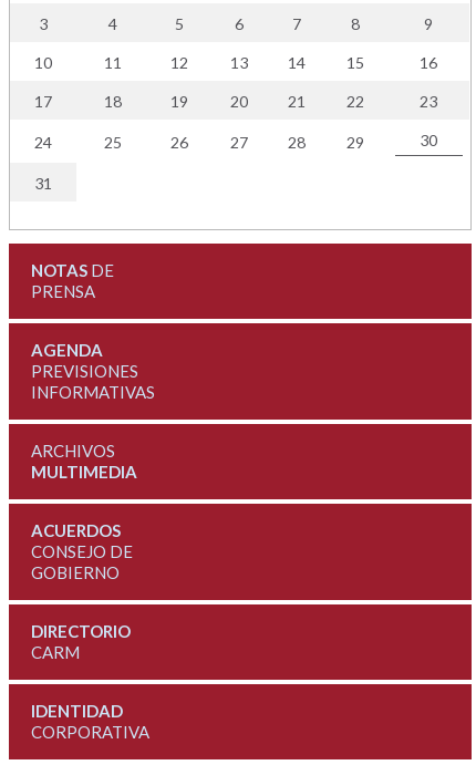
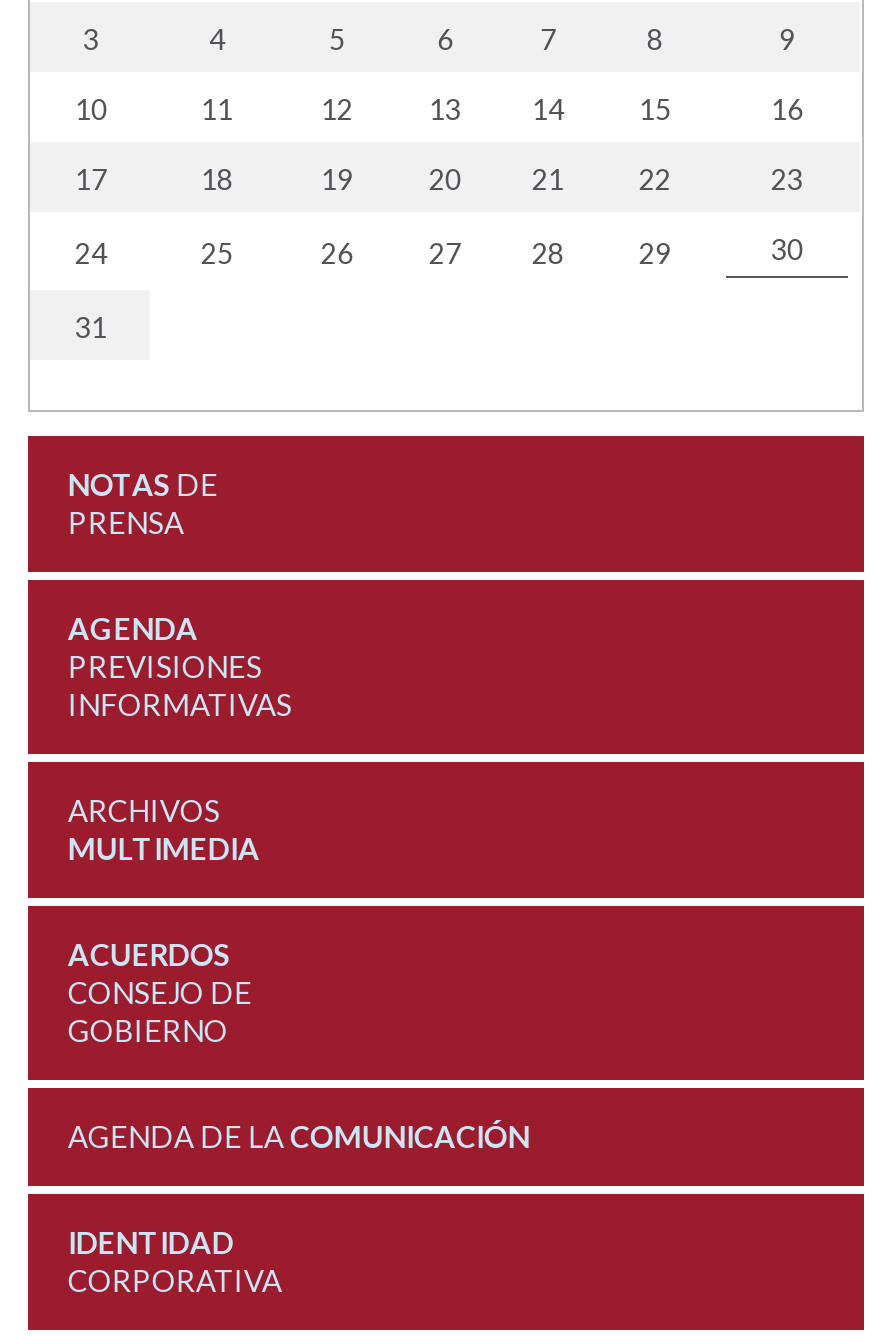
[31,621,130,662] DIRECTORIO | CARM -> [68,1117,530,1153] AGENDA DE LA COMUNICACIÓN

